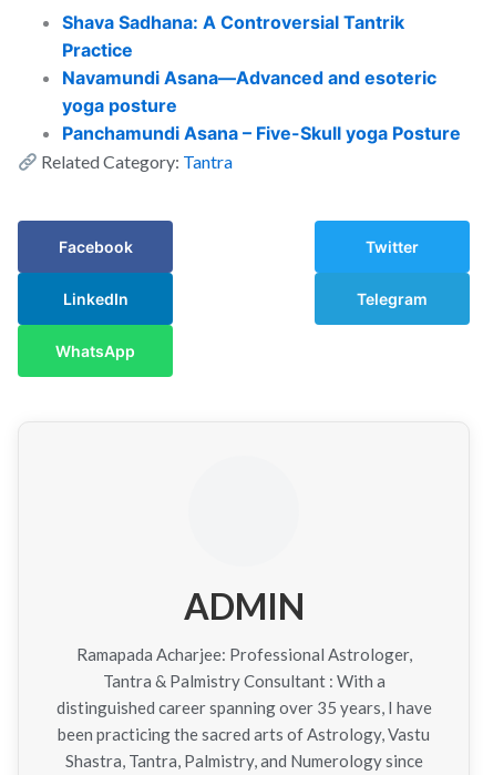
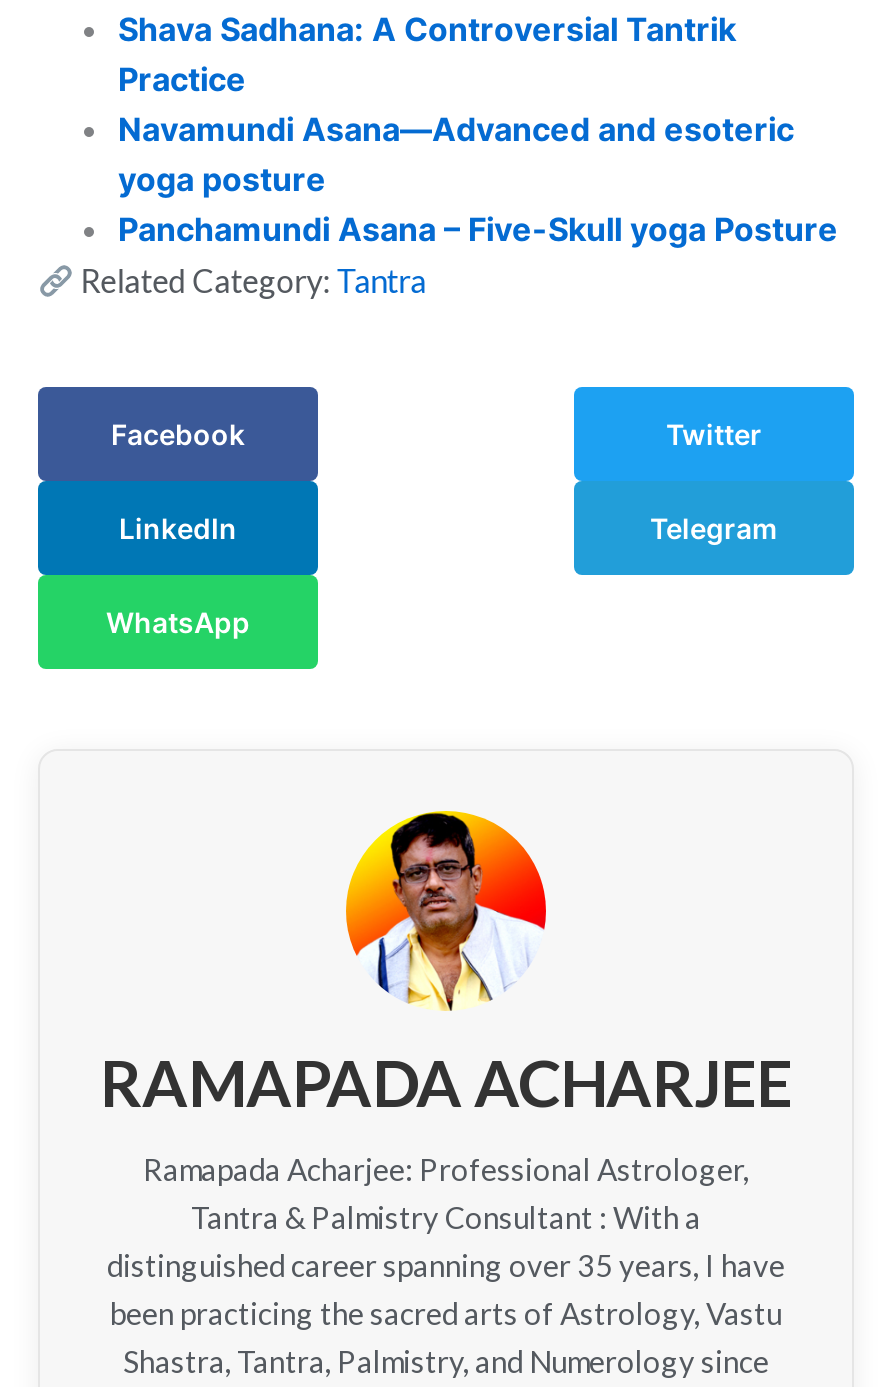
none -> [344,809,548,1013] [image]
[183,585,304,628] ADMIN -> [100,1043,792,1121] RAMAPADA ACHARJEE

